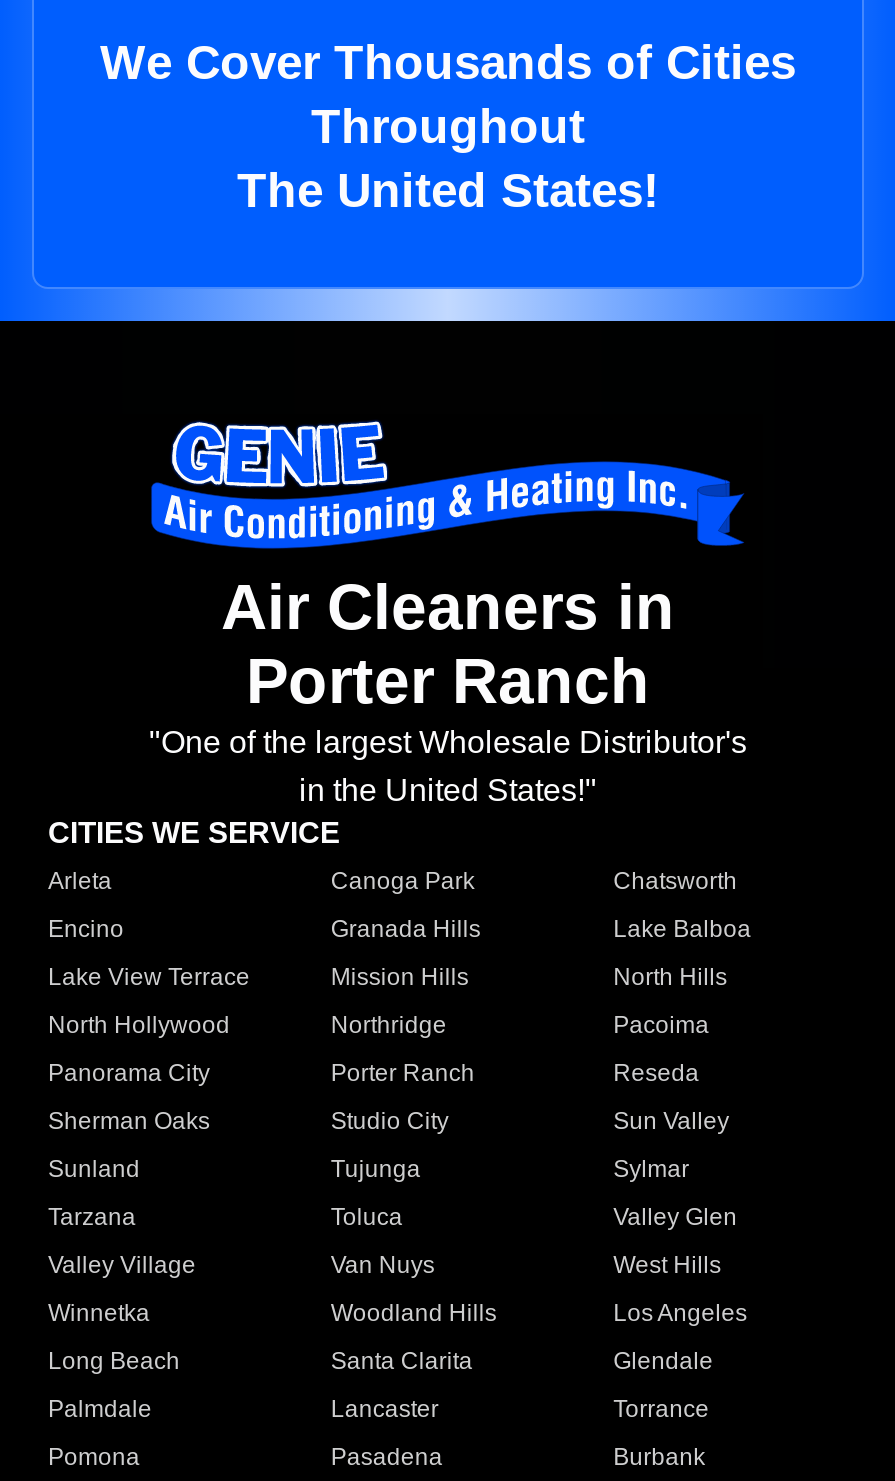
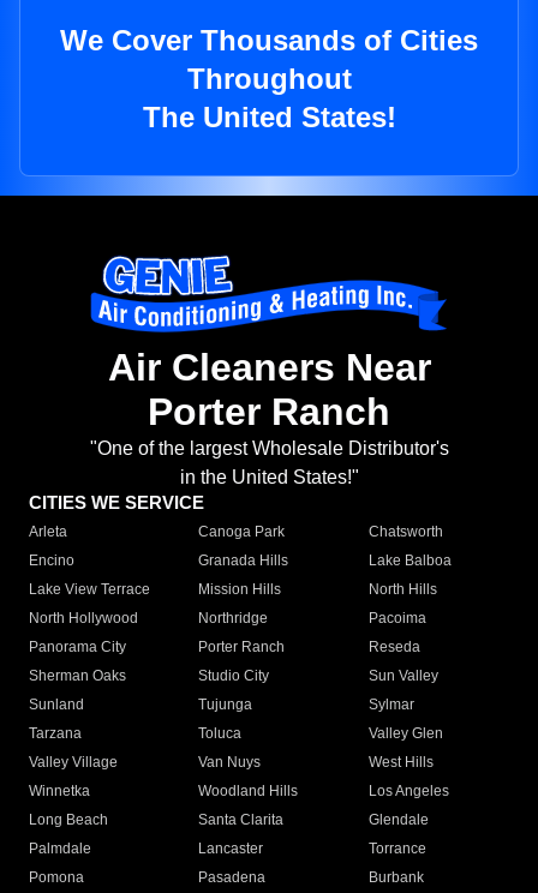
[221,572,675,644] Air Cleaners in -> [107,346,431,389] Air Cleaners Near

